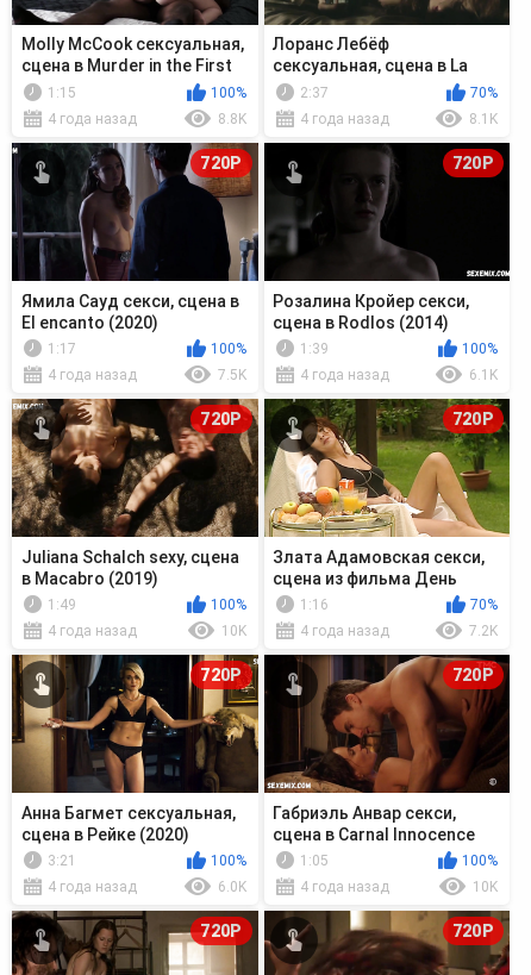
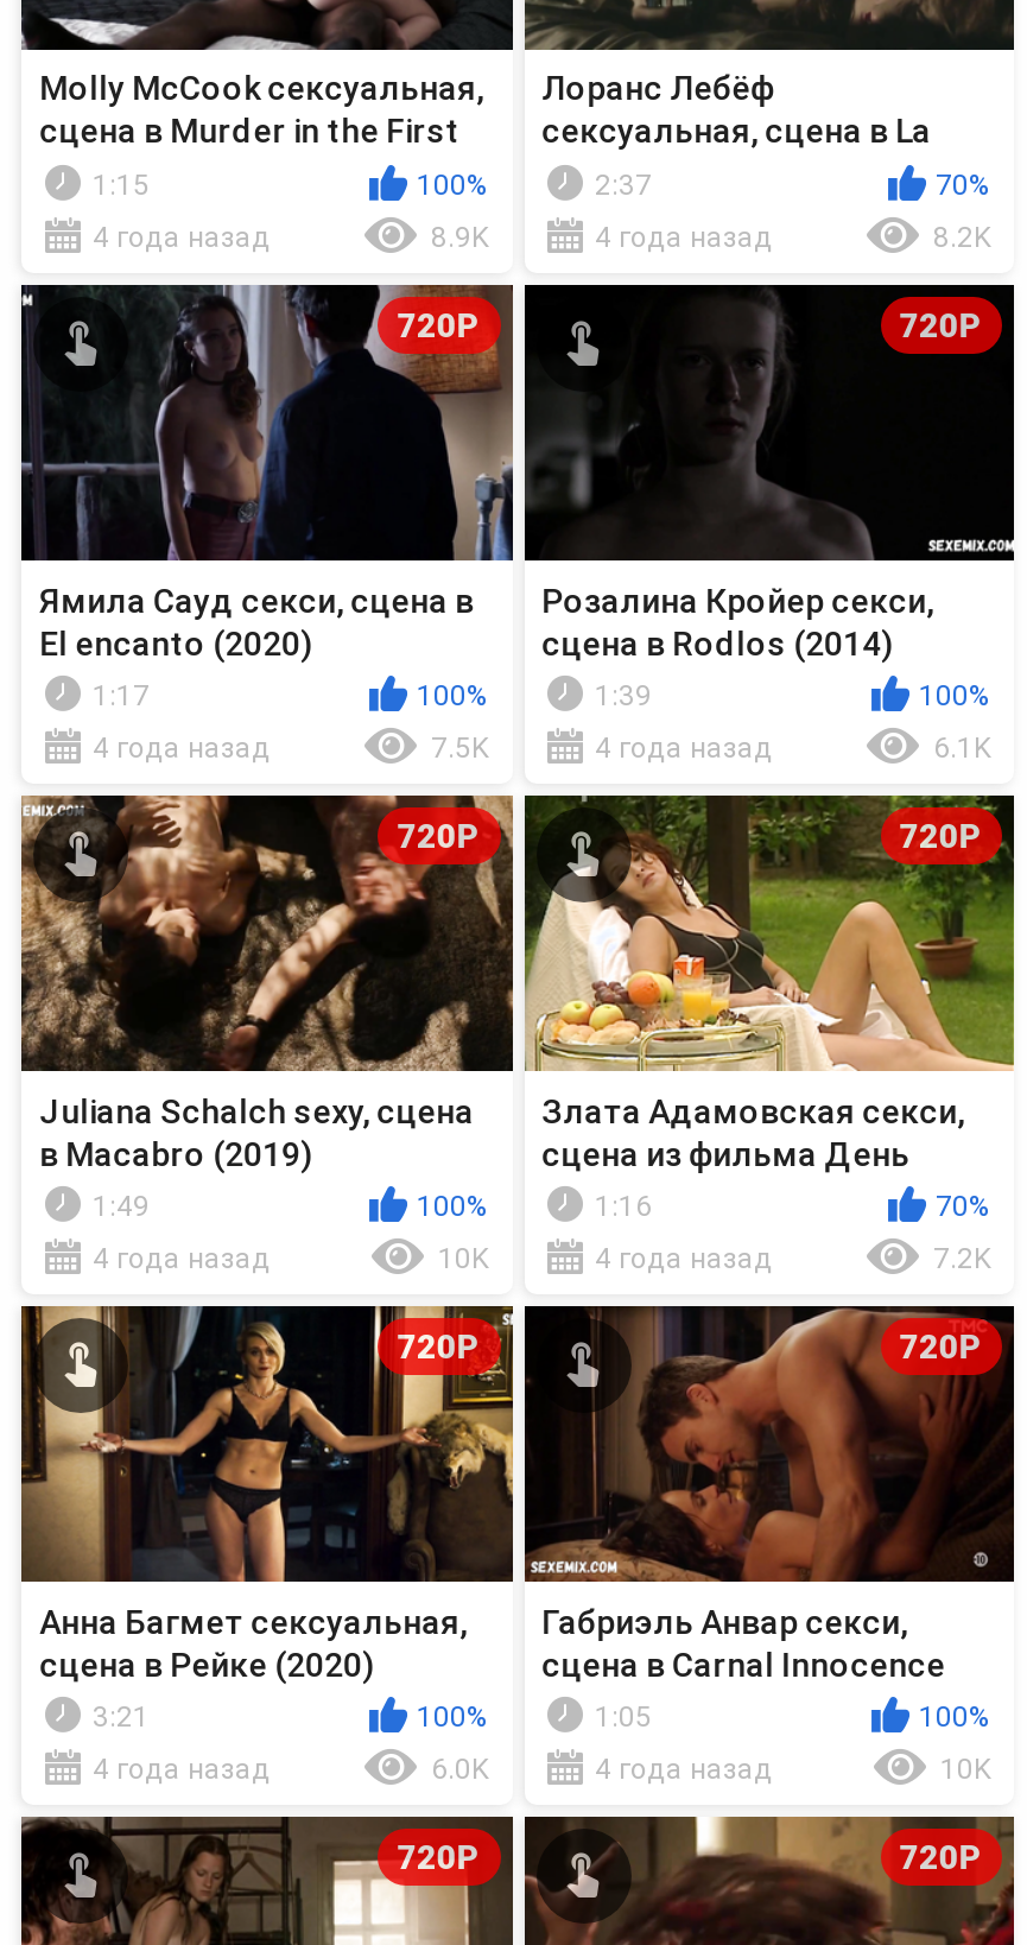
[217,111,246,127] 8.8K -> [431,221,488,254] 8.9K
[469,111,498,127] 8.1K -> [933,221,990,254] 8.2K

